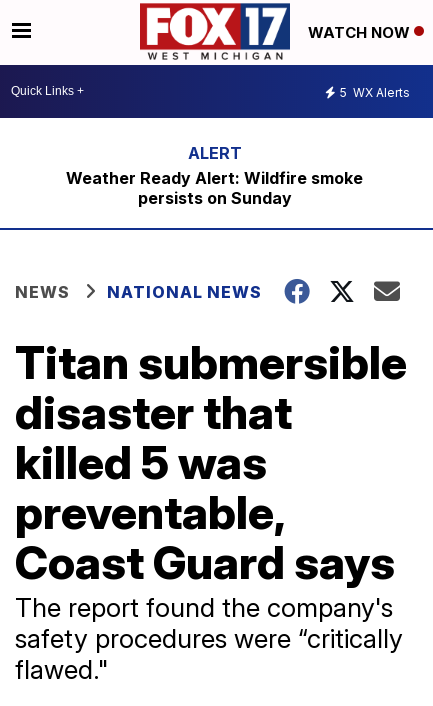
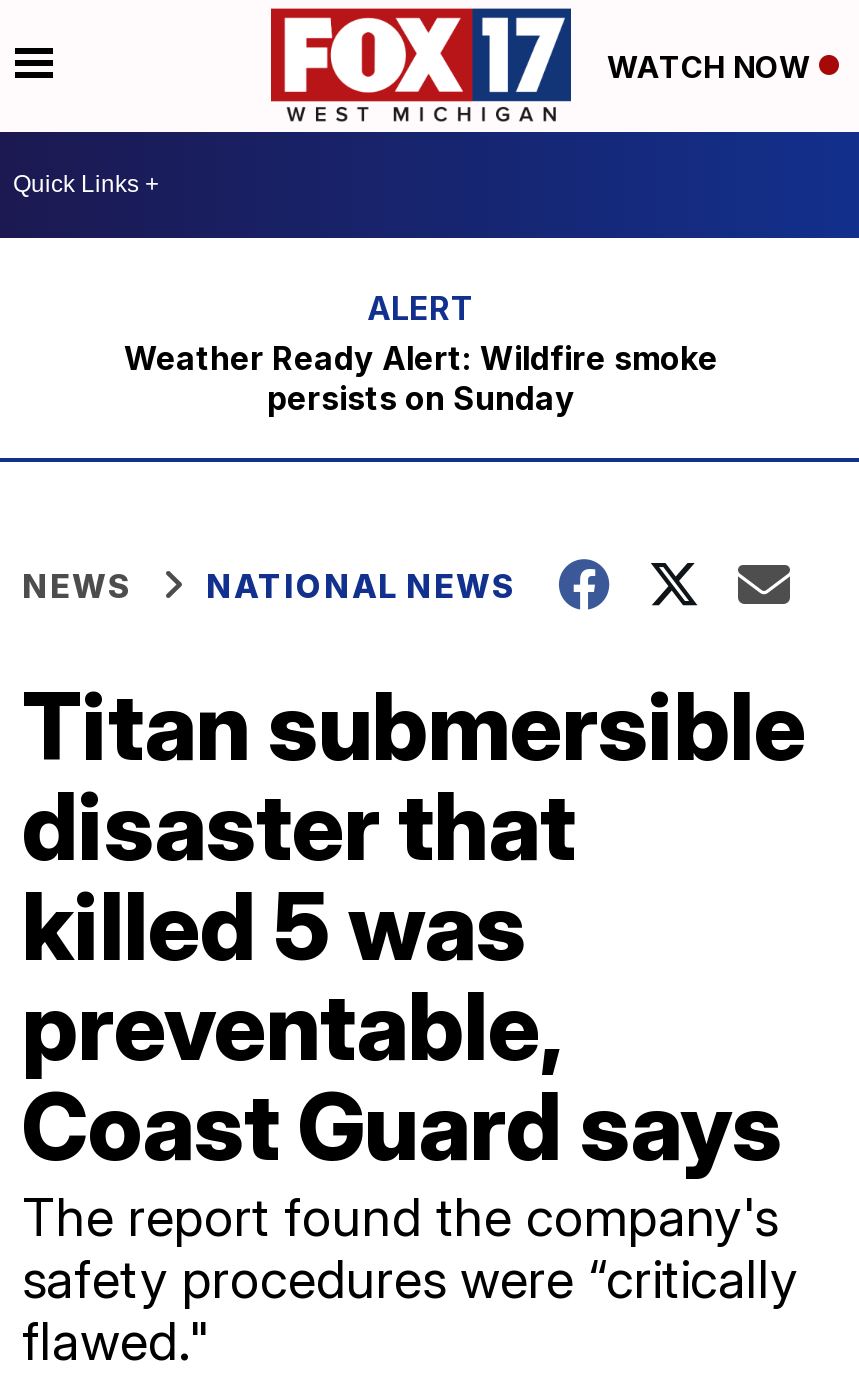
[340,85,410,100] 5 WX Alerts -> none

